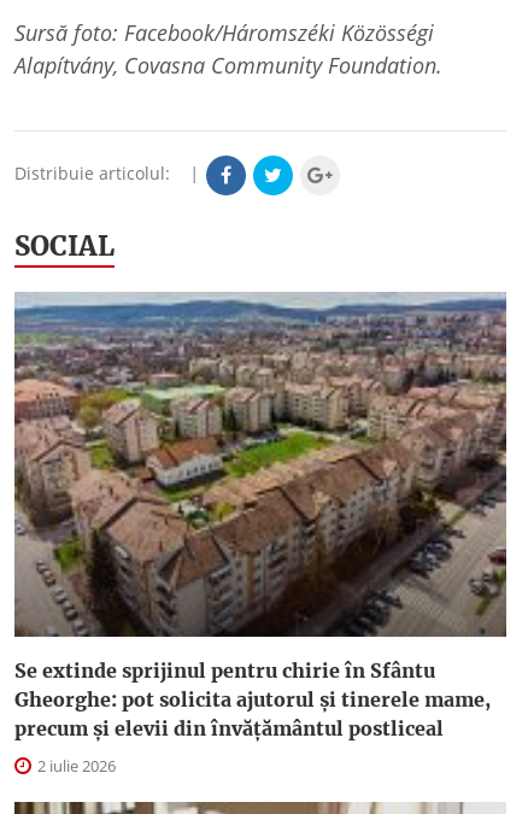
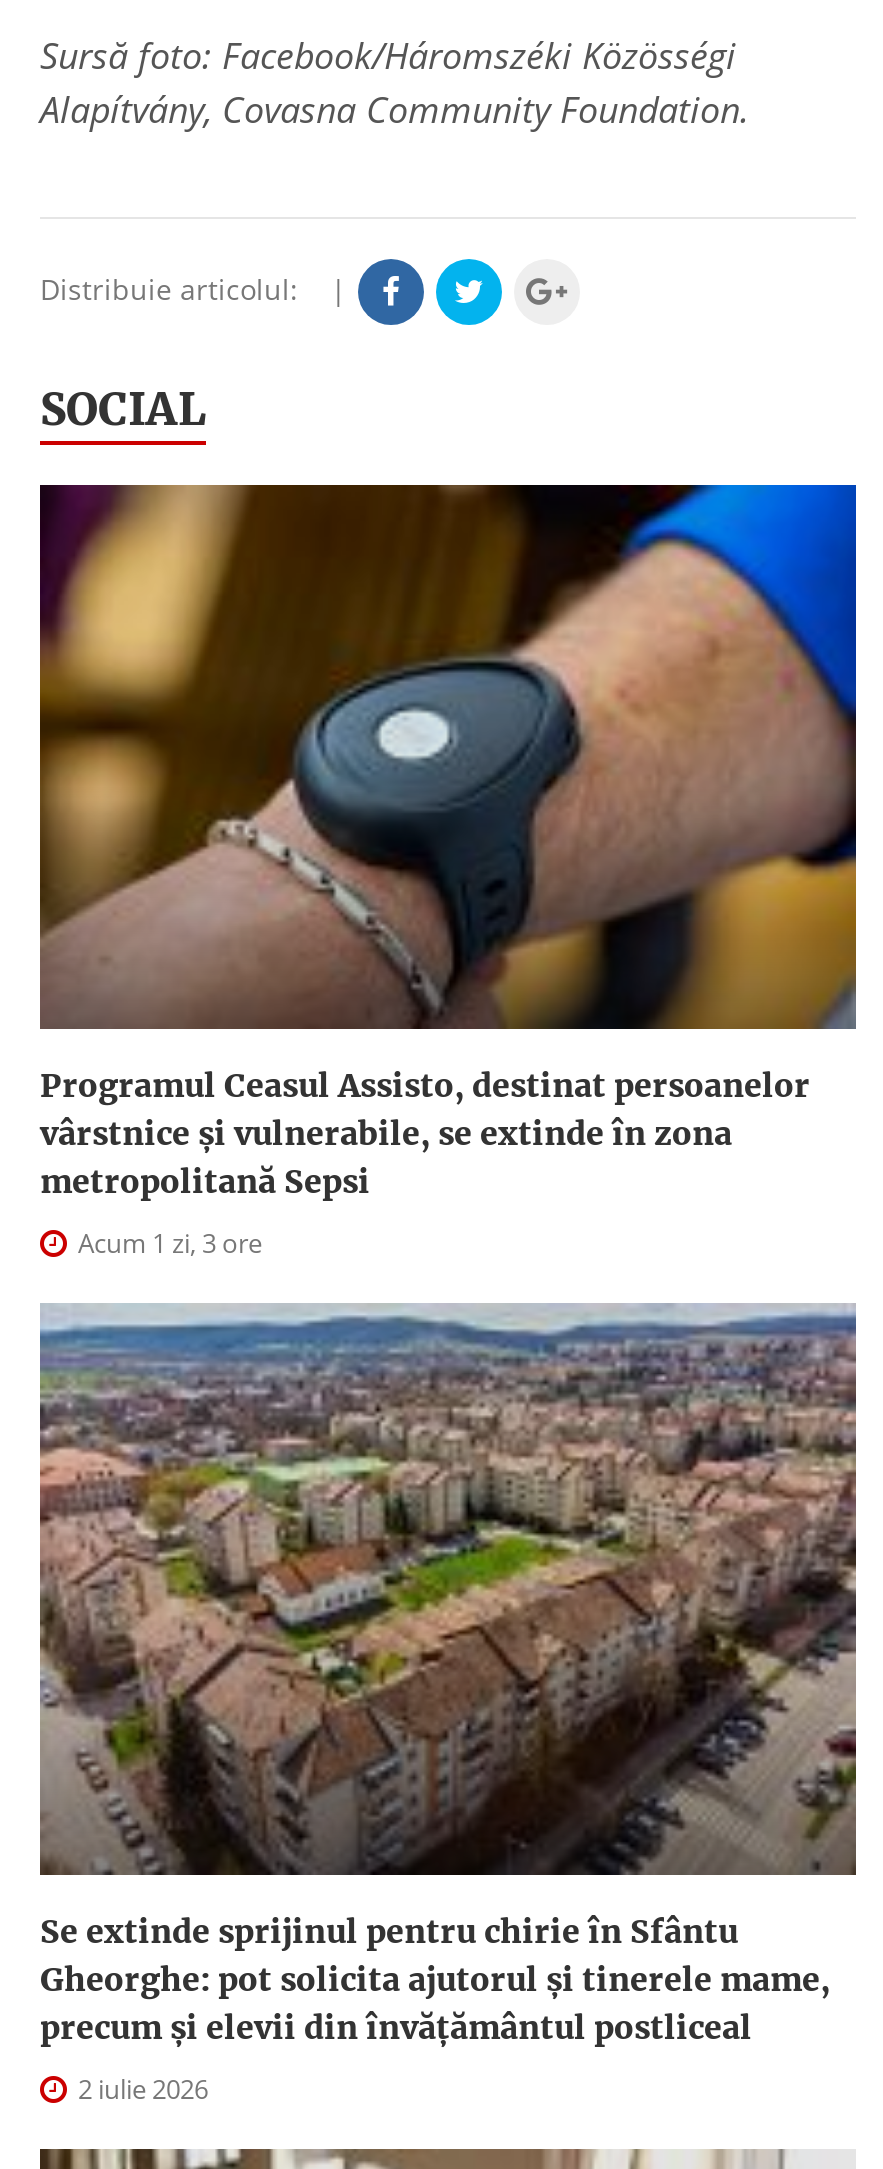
none -> [38,483,858,1261] [image] | Programul Ceasul Assisto, destinat persoanelor | vârstnice şi vulnerabile, se extinde în zona | metropolitană Sepsi | Acum 1 zi, 3 ore

